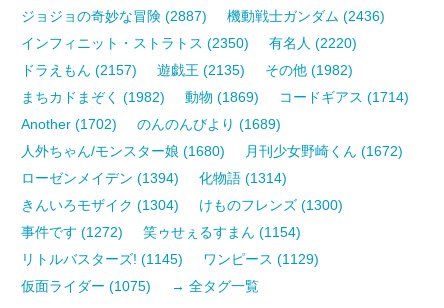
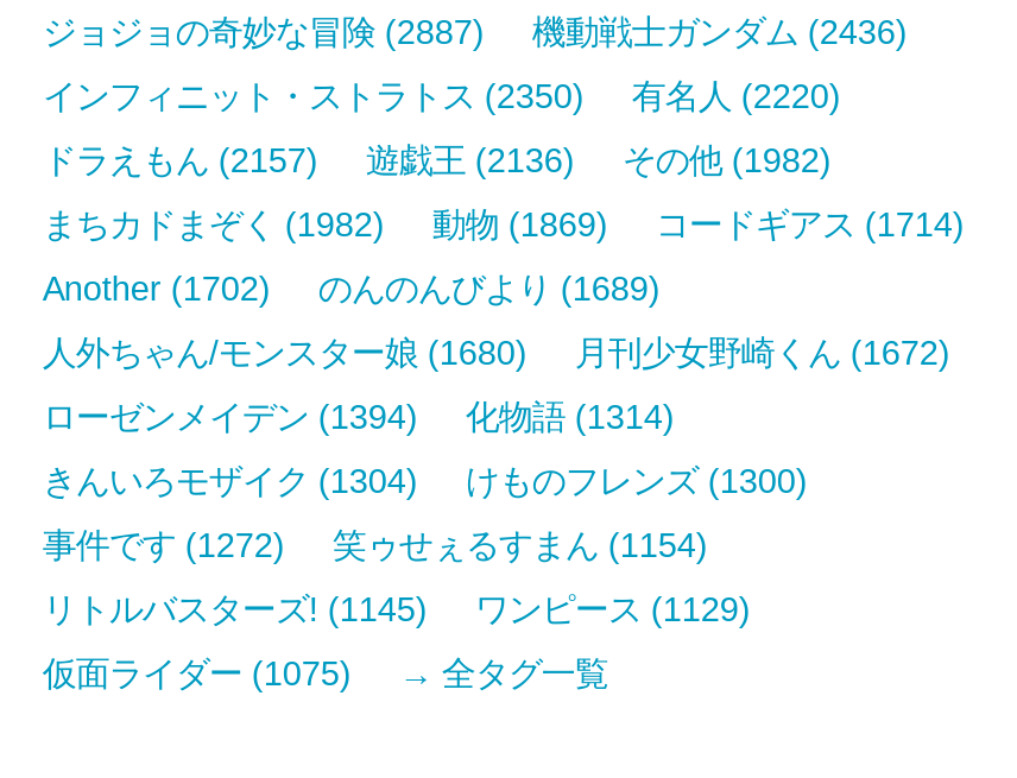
[21,62,353,78] ドラえもん (2157) 遊戯王 (2135) その他 (1982) -> [43,141,831,179] ドラえもん (2157) 遊戯王 (2136) その他 (1982)

